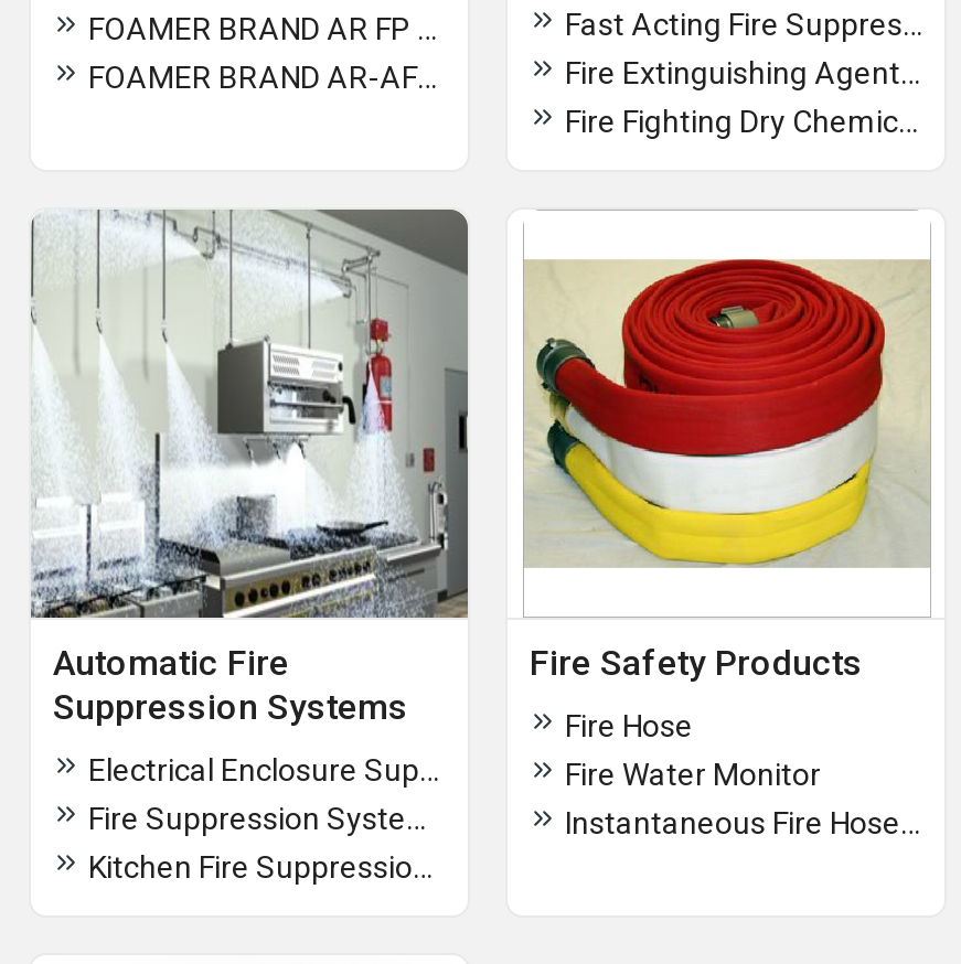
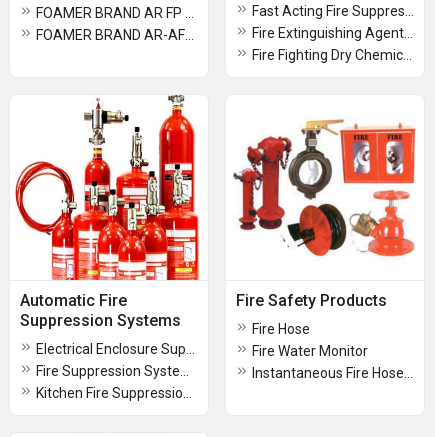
[29,207,470,620] [image] -> [10,95,208,281] [image]
[523,256,931,569] [image] -> [233,117,417,257] [image]

